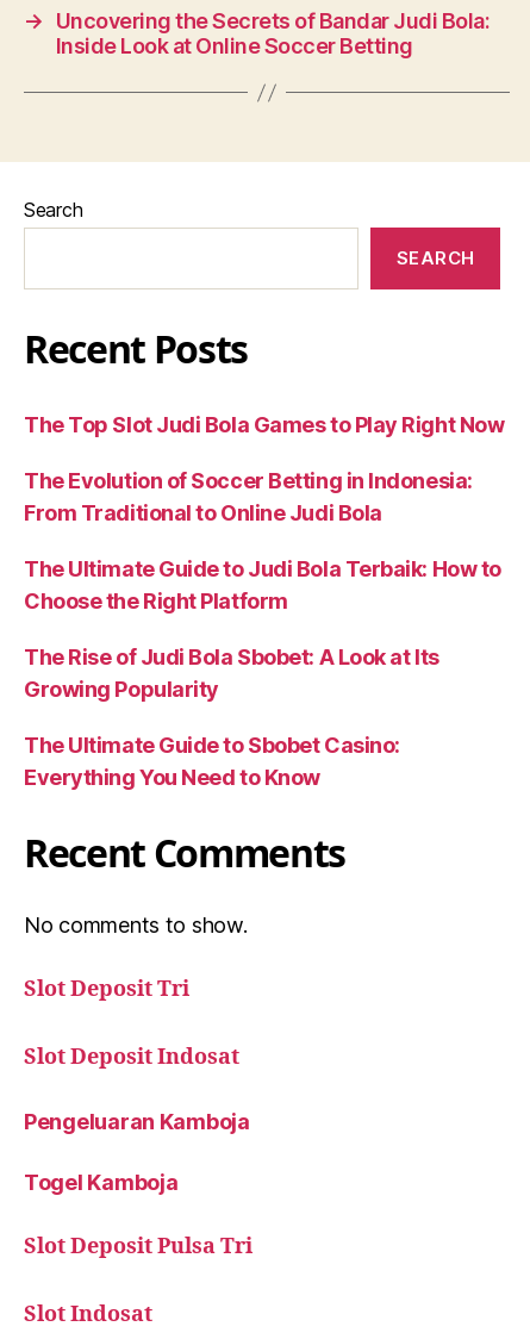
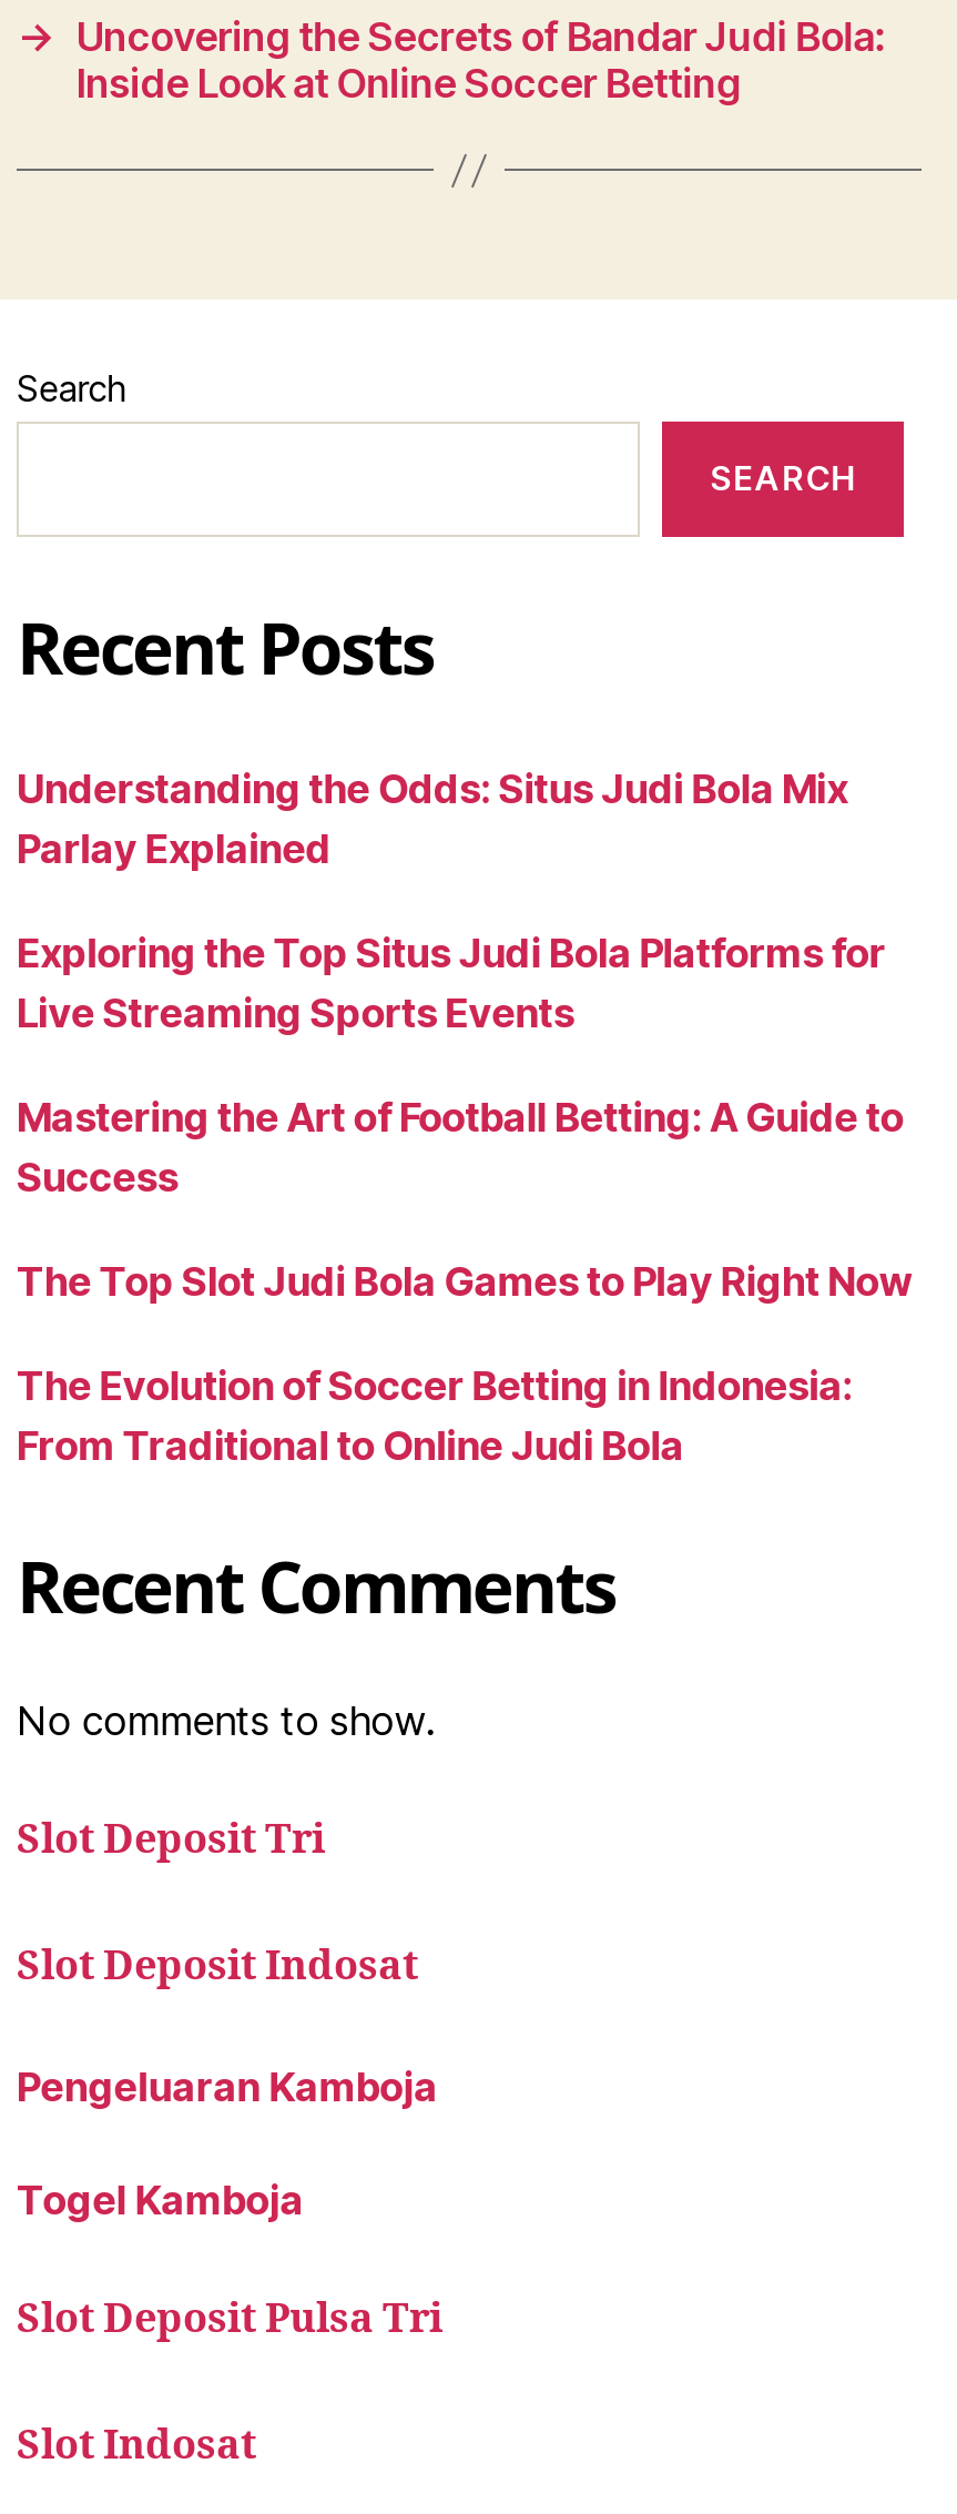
none -> [17,766,904,1200] Understanding the Odds: Situs Judi Bola Mix | Parlay Explained | Exploring the Top Situs Judi Bola Platforms for | Live Streaming Sports Events | Mastering the Art of Football Betting: A Guide to | Success
moved [24,412,504,525] -> [17,1258,911,1469]: The Top Slot Judi Bola Games to Play Right Now | The Evolution of Soccer Betting in Indonesia: | From Traditional to Online Judi Bola
[24,556,501,790] The Ultimate Guide to Judi Bola Terbaik: How to | Choose the Right Platform | The Rise of Judi Bola Sbobet: A Look at Its | Growing Popularity | The Ultimate Guide to Sbobet Casino: | Everything You Need to Know -> none

